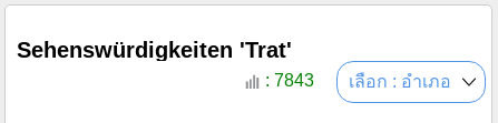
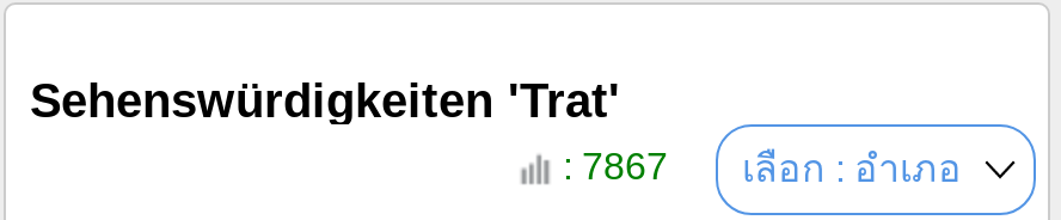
[261,71,451,91] : 7843 เลือก : อำเภอ -> [553,146,962,189] : 7867 เลือก : อำเภอ

